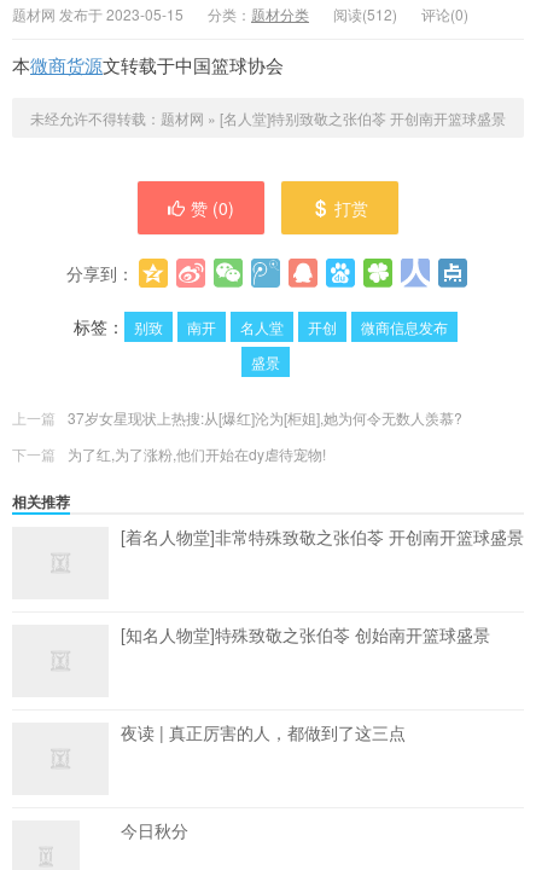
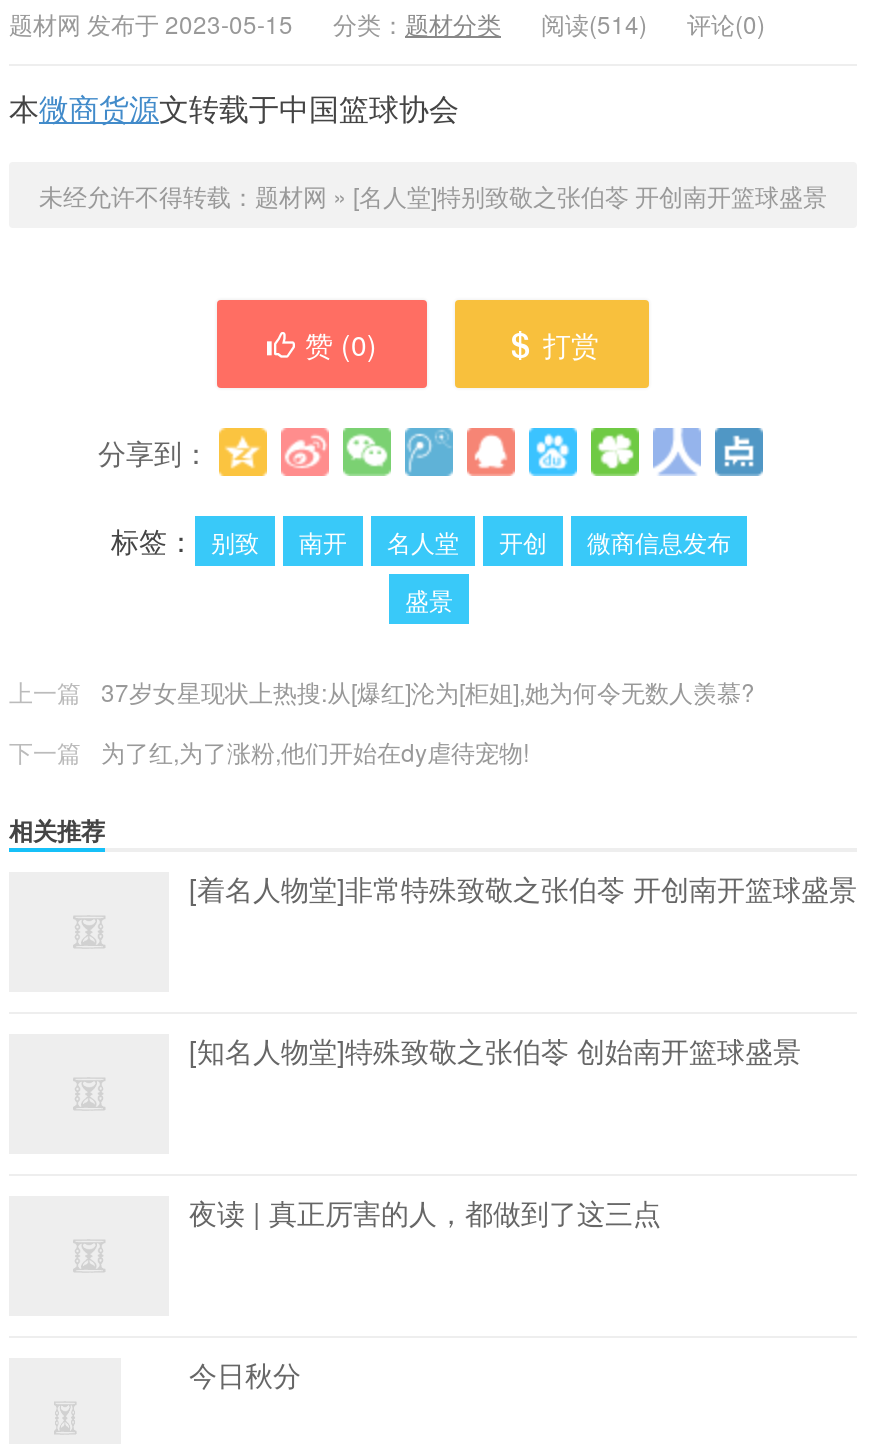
[12,4,468,24] 题材网 发布于 2023-05-15 分类：题材分类 阅读(512) 评论(0) -> [9,6,765,40] 题材网 发布于 2023-05-15 分类：题材分类 阅读(514) 评论(0)

